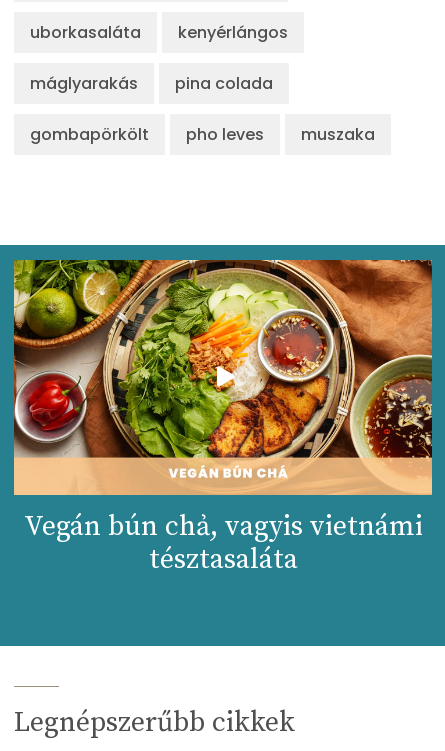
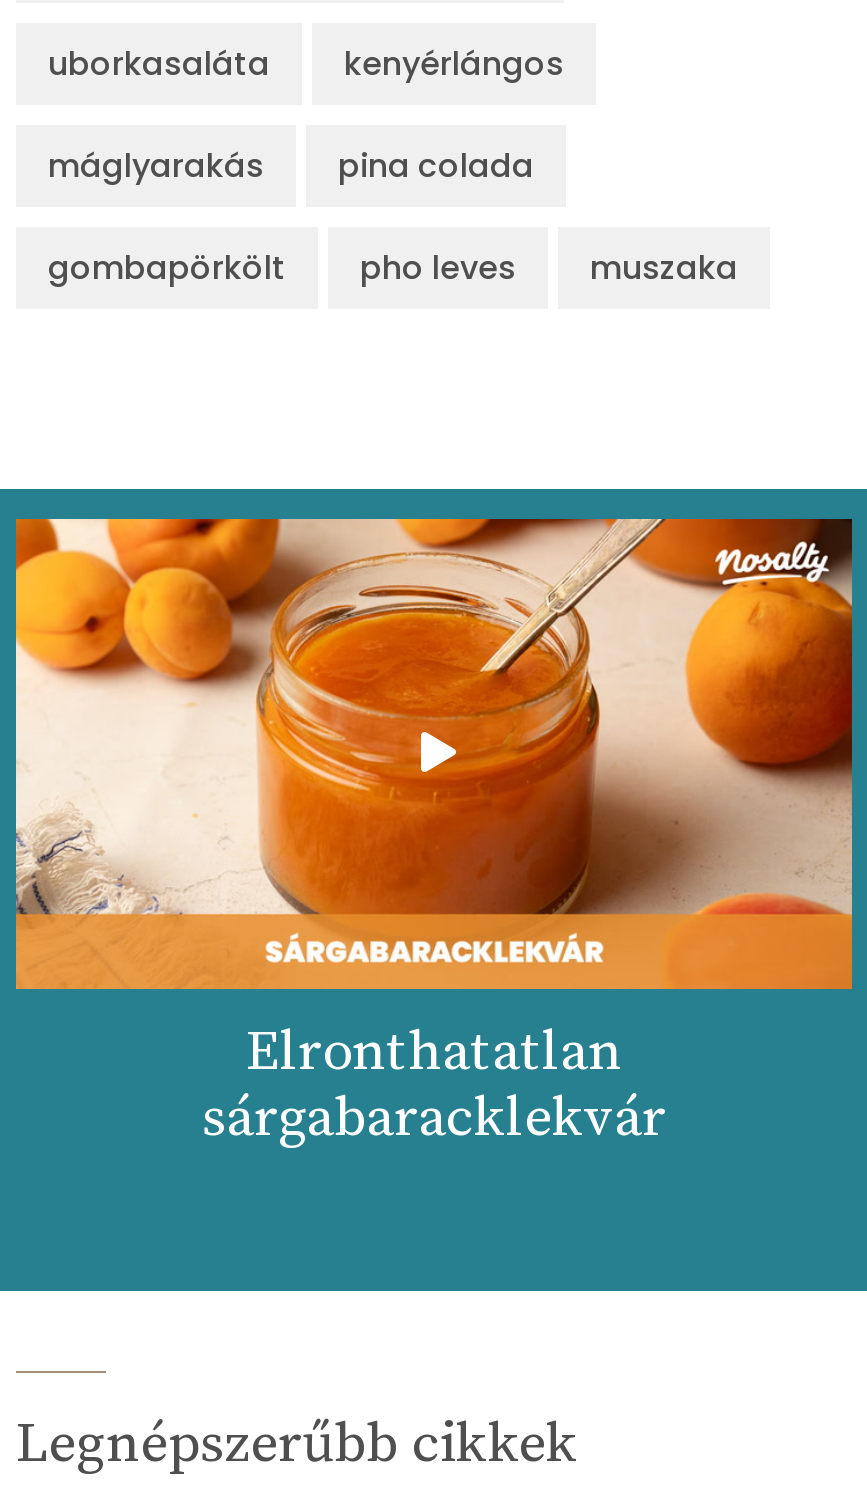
[13,259,433,577] [image] | Vegán bún chả, vagyis vietnámi | tésztasaláta -> [14,517,854,1154] [image] | Elronthatatlan | sárgabaracklekvár

